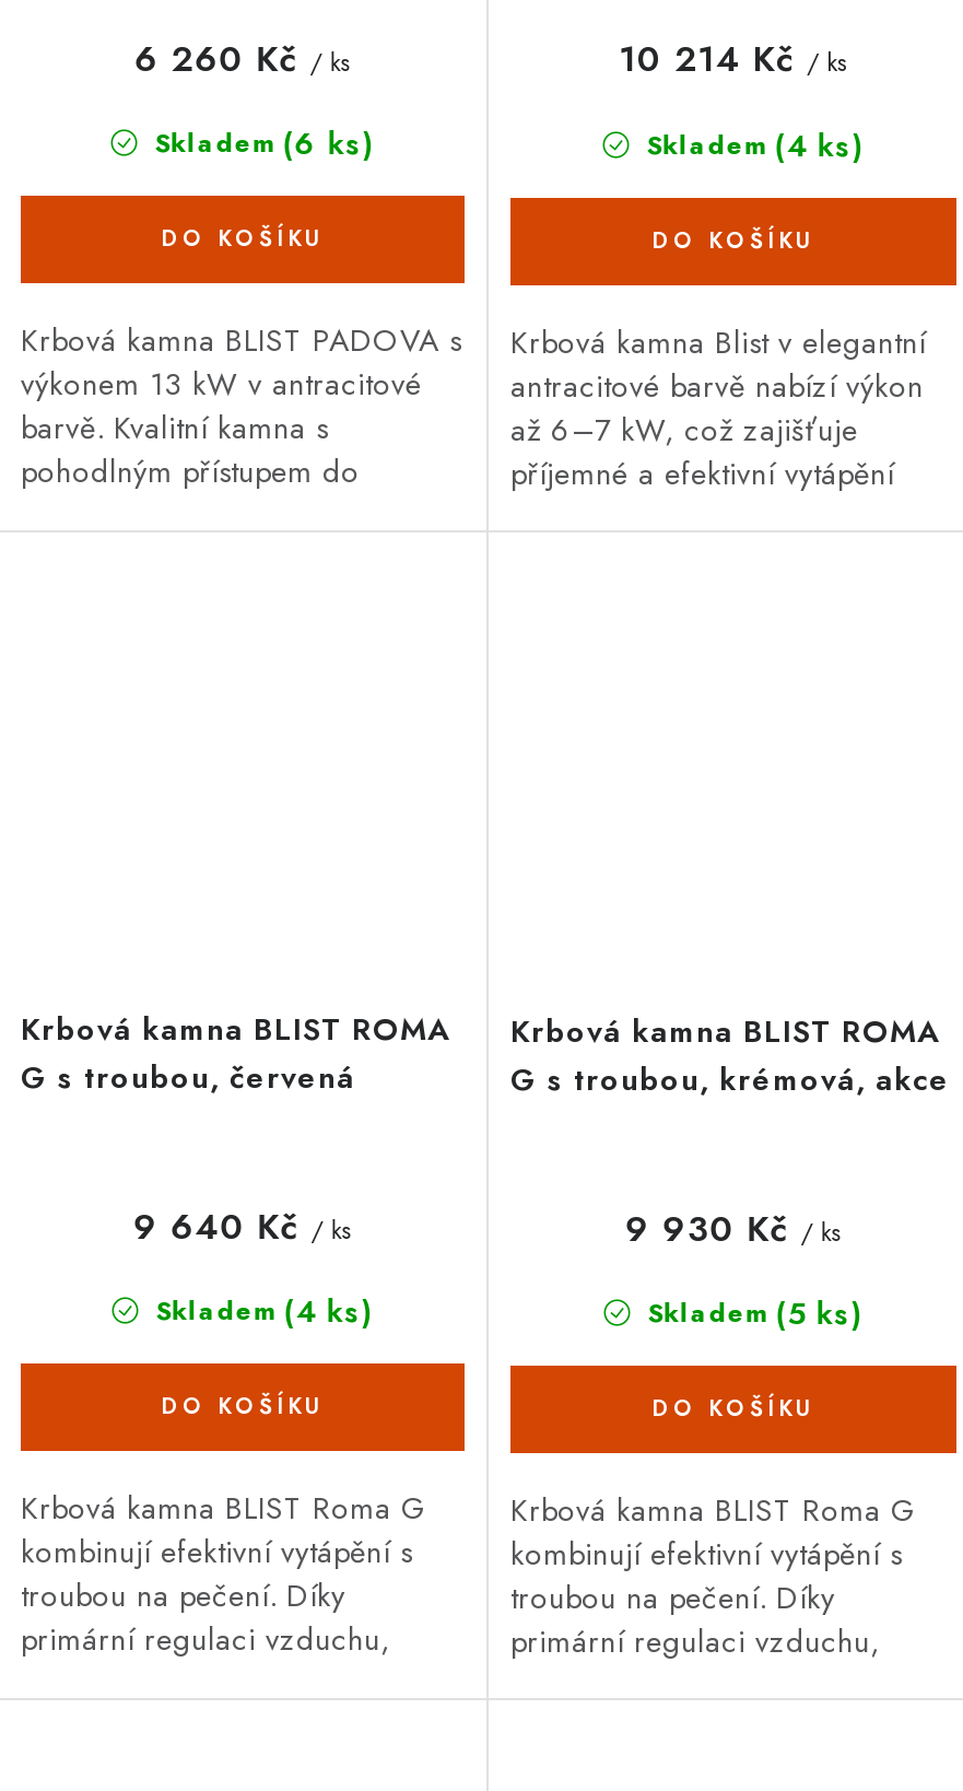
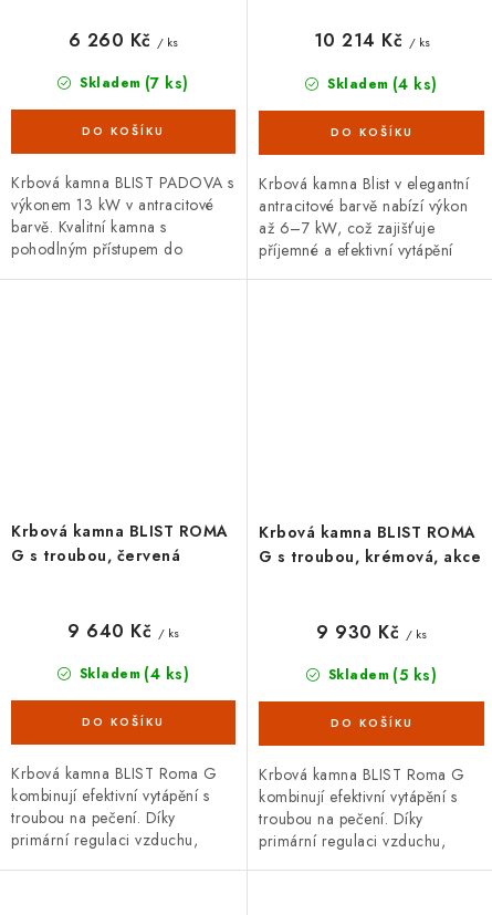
[145,121,374,165] Skladem (6 ks) -> [75,72,189,94] Skladem (7 ks)

